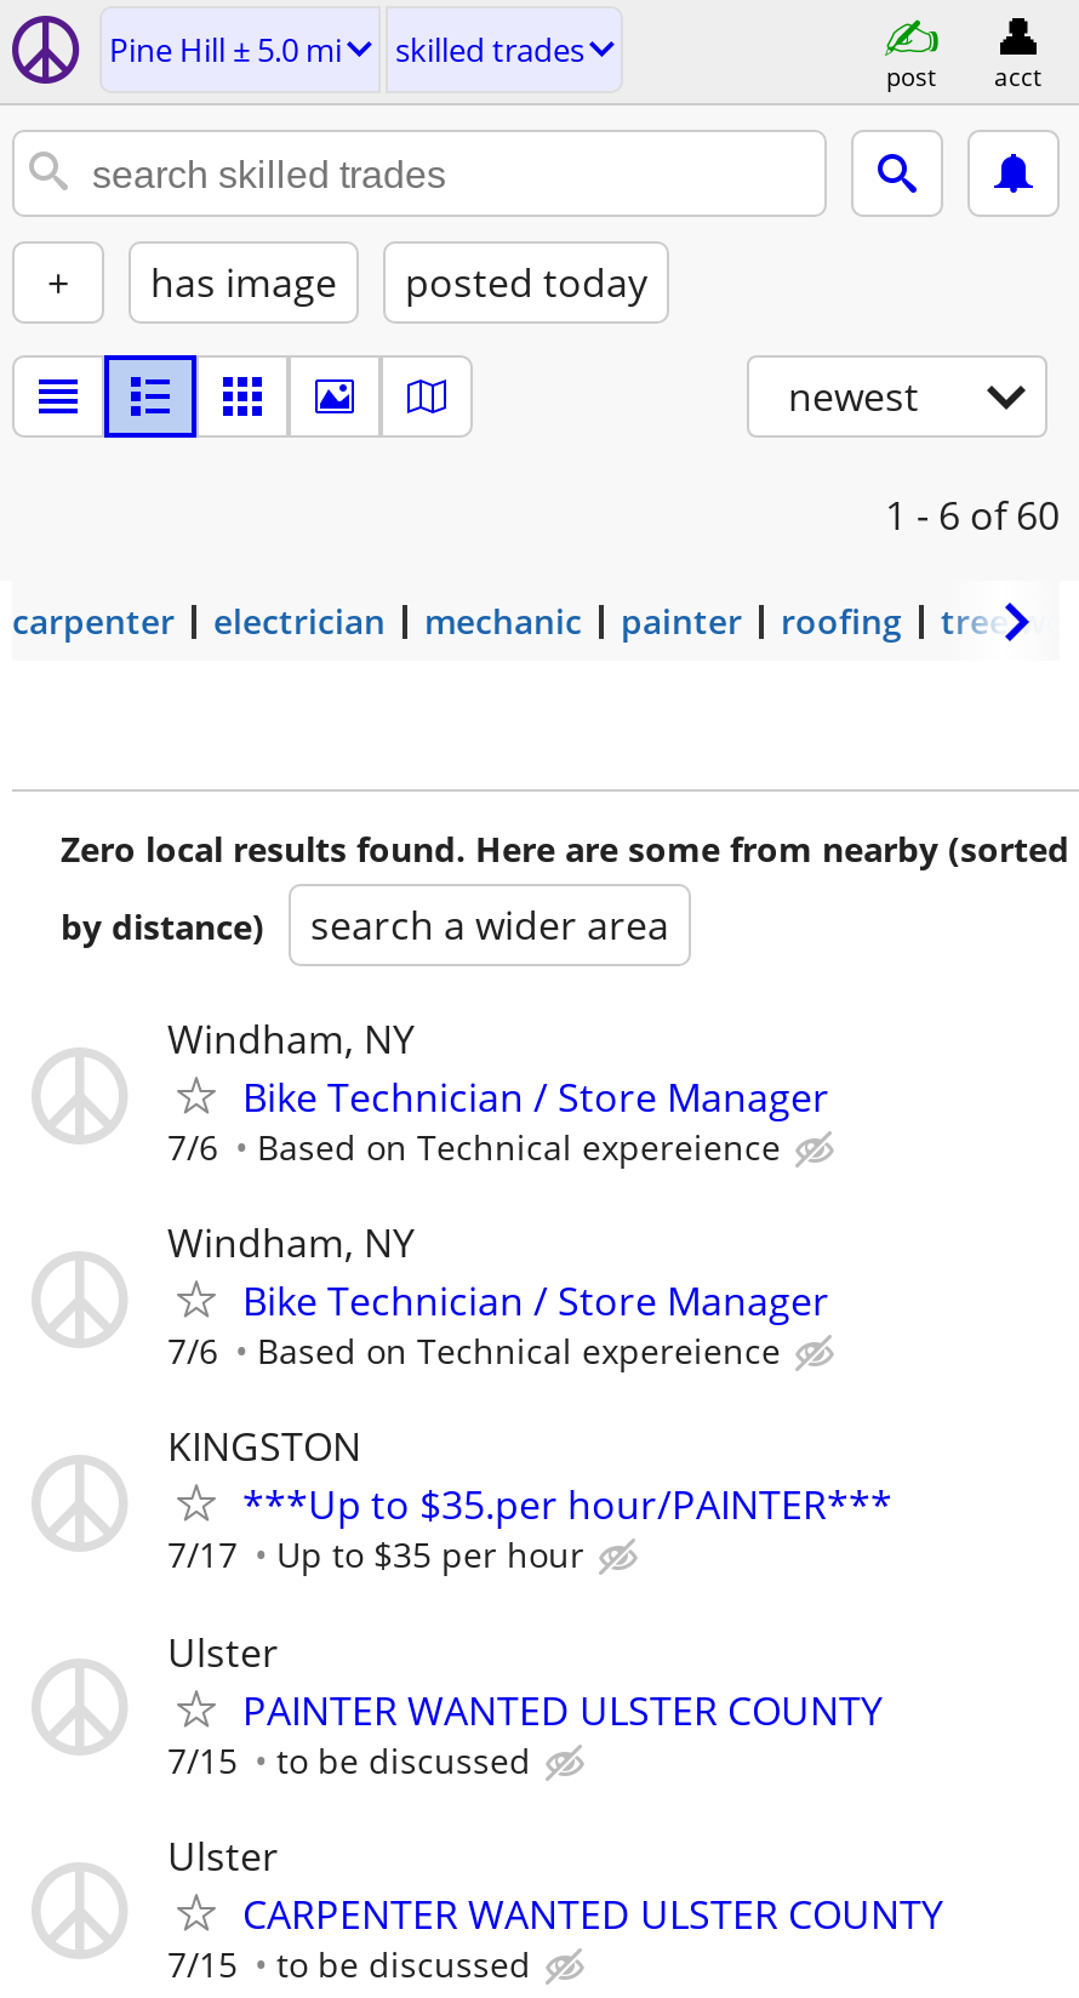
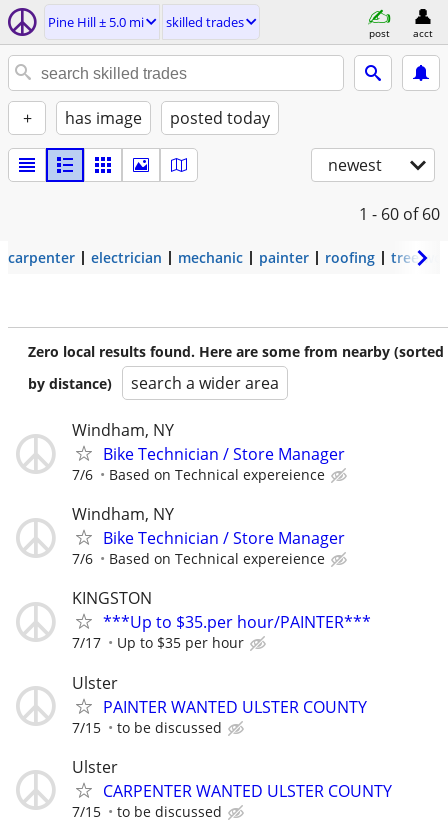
[885,489,1060,542] 1 - 6 of 60 -> [359,203,440,225] 1 - 60 of 60

